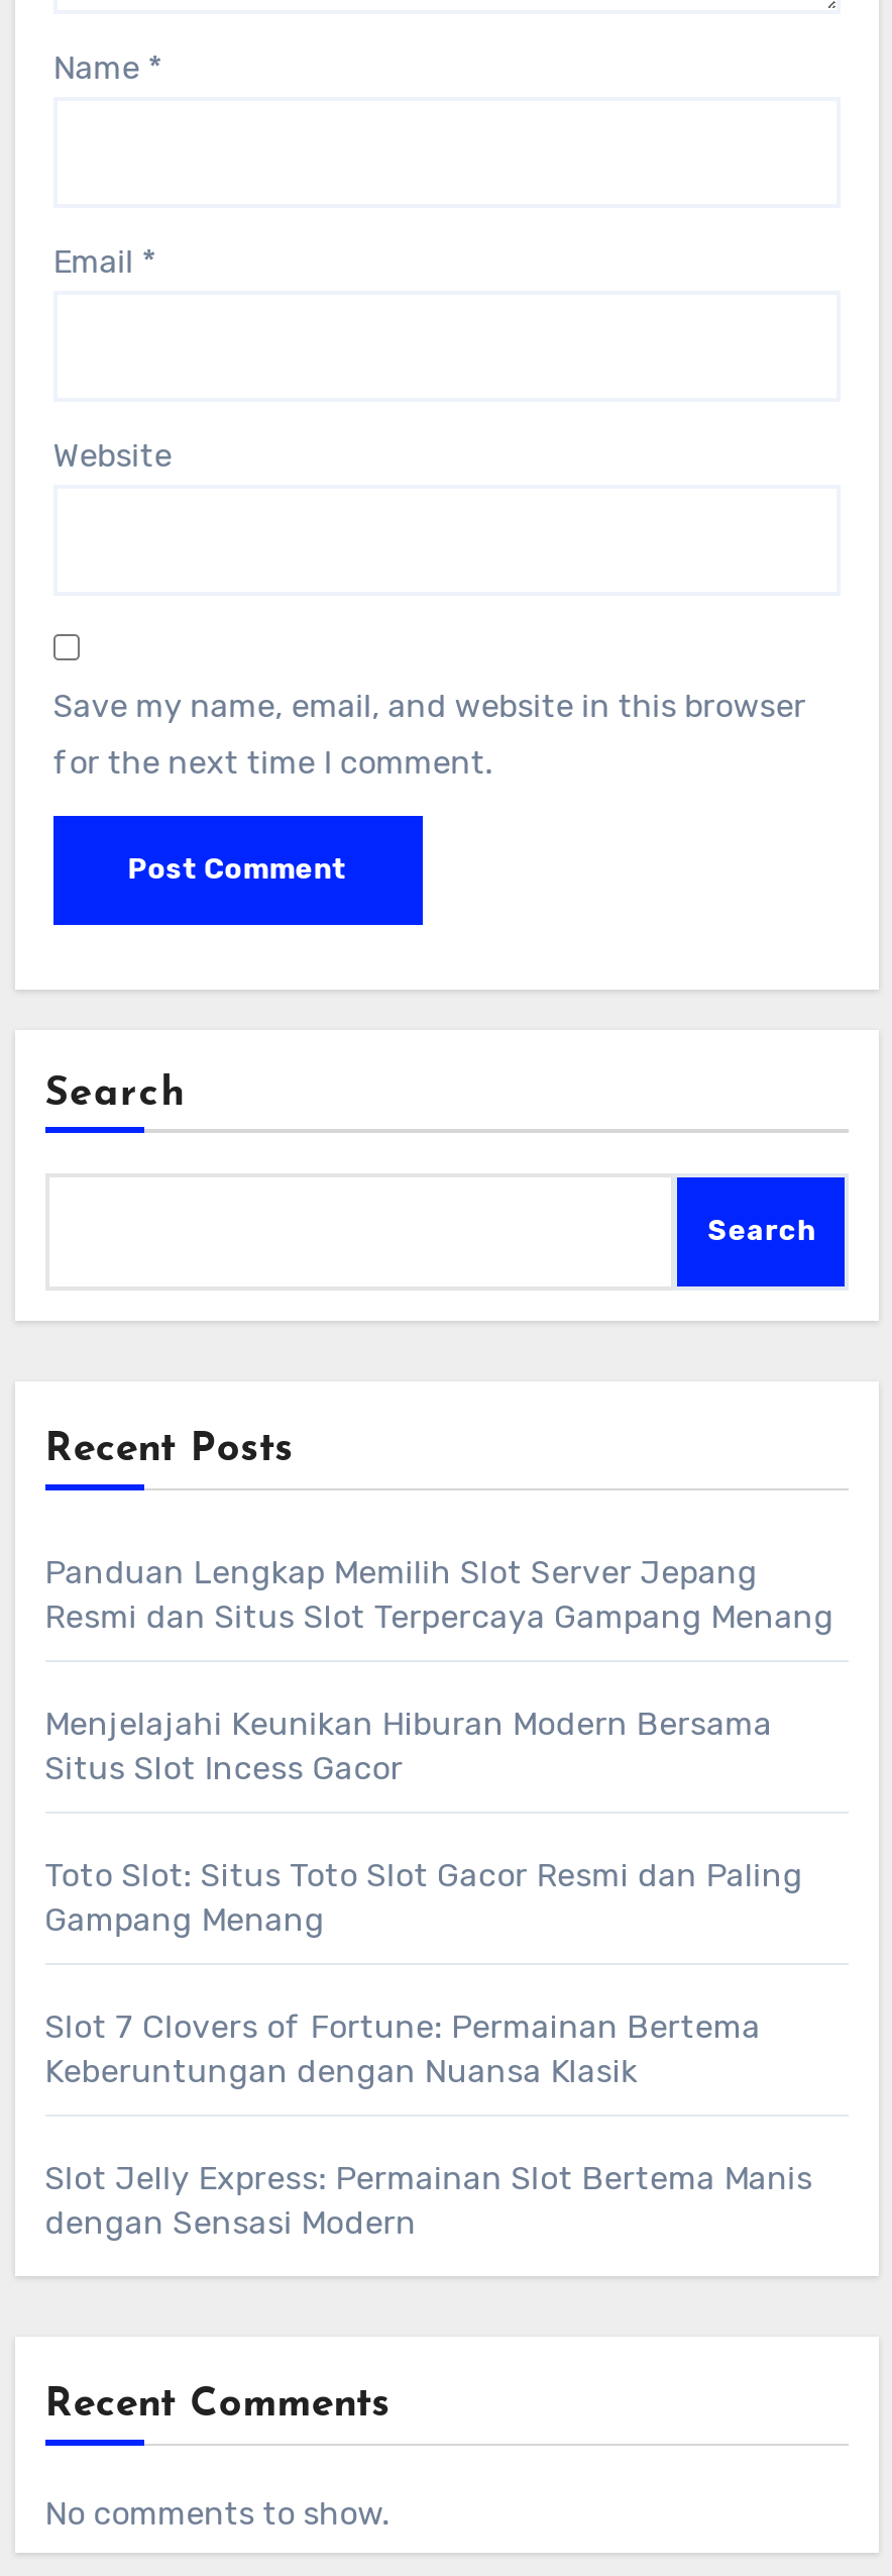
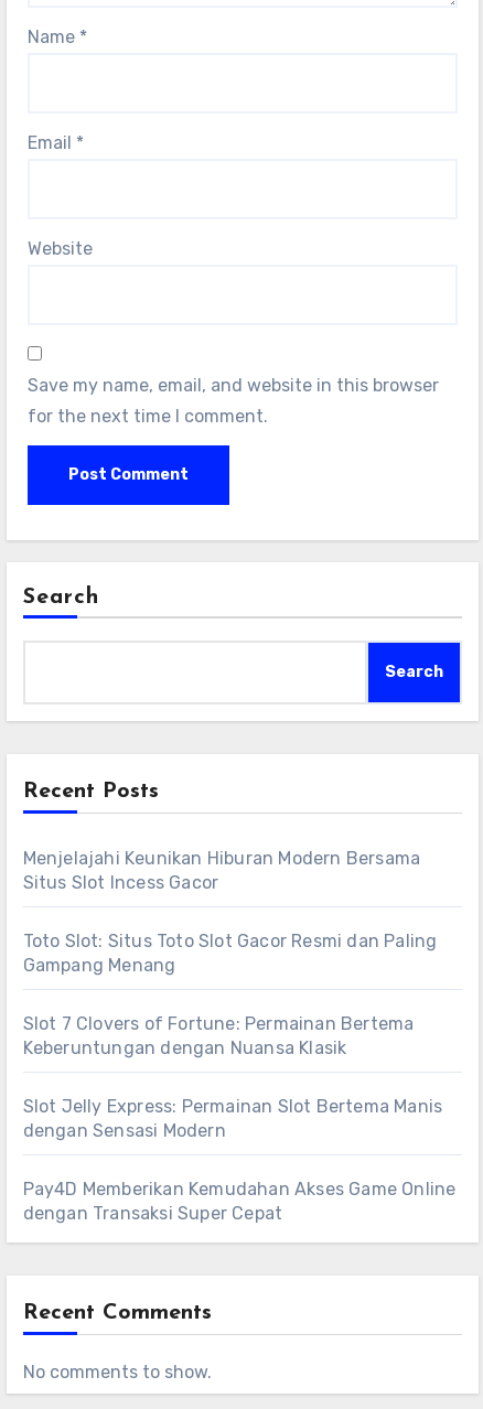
[45,1554,834,1637] Panduan Lengkap Memilih Slot Server Jepang | Resmi dan Situs Slot Terpercaya Gampang Menang -> none
moved [45,1705,813,2243] -> [23,848,442,1142]: Menjelajahi Keunikan Hiburan Modern Bersama | Situs Slot Incess Gacor | Toto Slot: Situs Toto Slot Gacor Resmi dan Paling | Gampang Menang | Slot 7 Clovers of Fortune: Permainan Bertema | Keberuntungan dengan Nuansa Klasik | Slot Jelly Express: Permainan Slot Bertema Manis | dengan Sensasi Modern
none -> [23,1179,456,1224] Pay4D Memberikan Kemudahan Akses Game Online | dengan Transaksi Super Cepat

